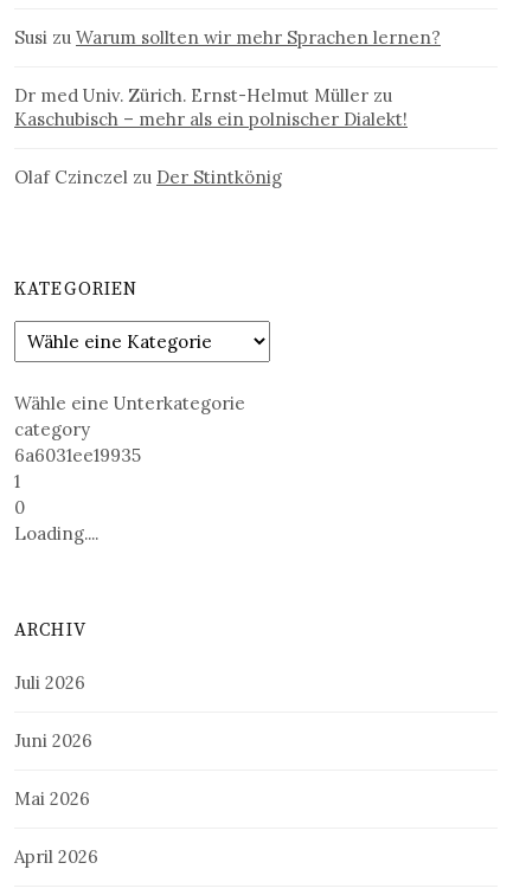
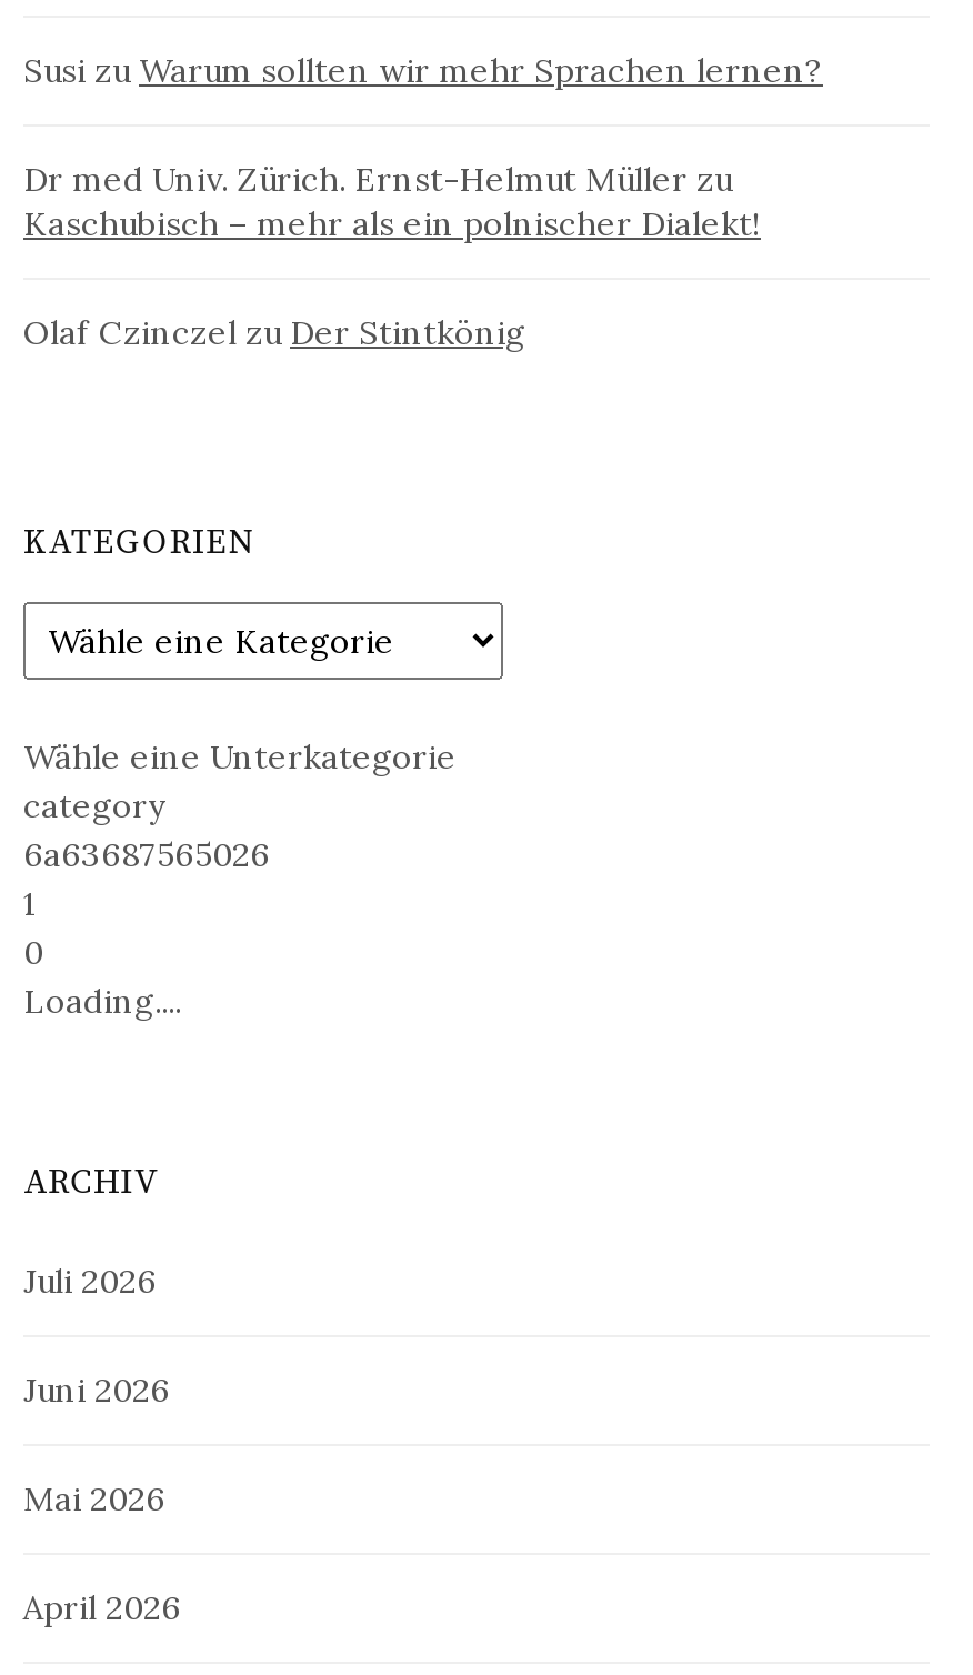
[14,444,141,466] 6a6031ee19935 -> [23,833,270,875] 6a63687565026

